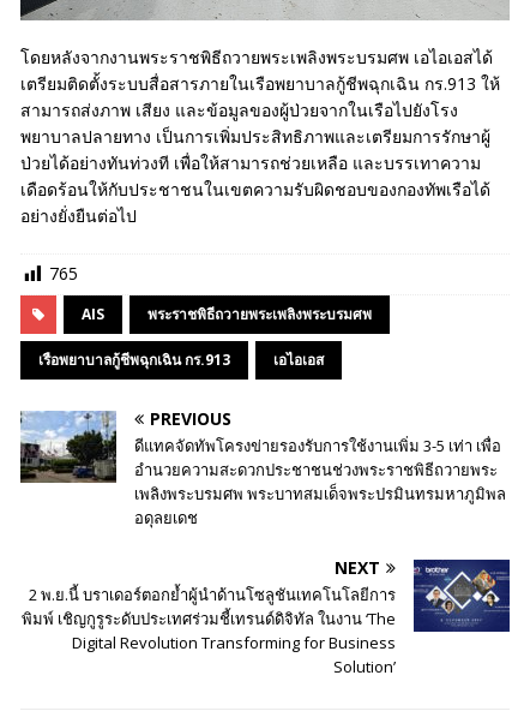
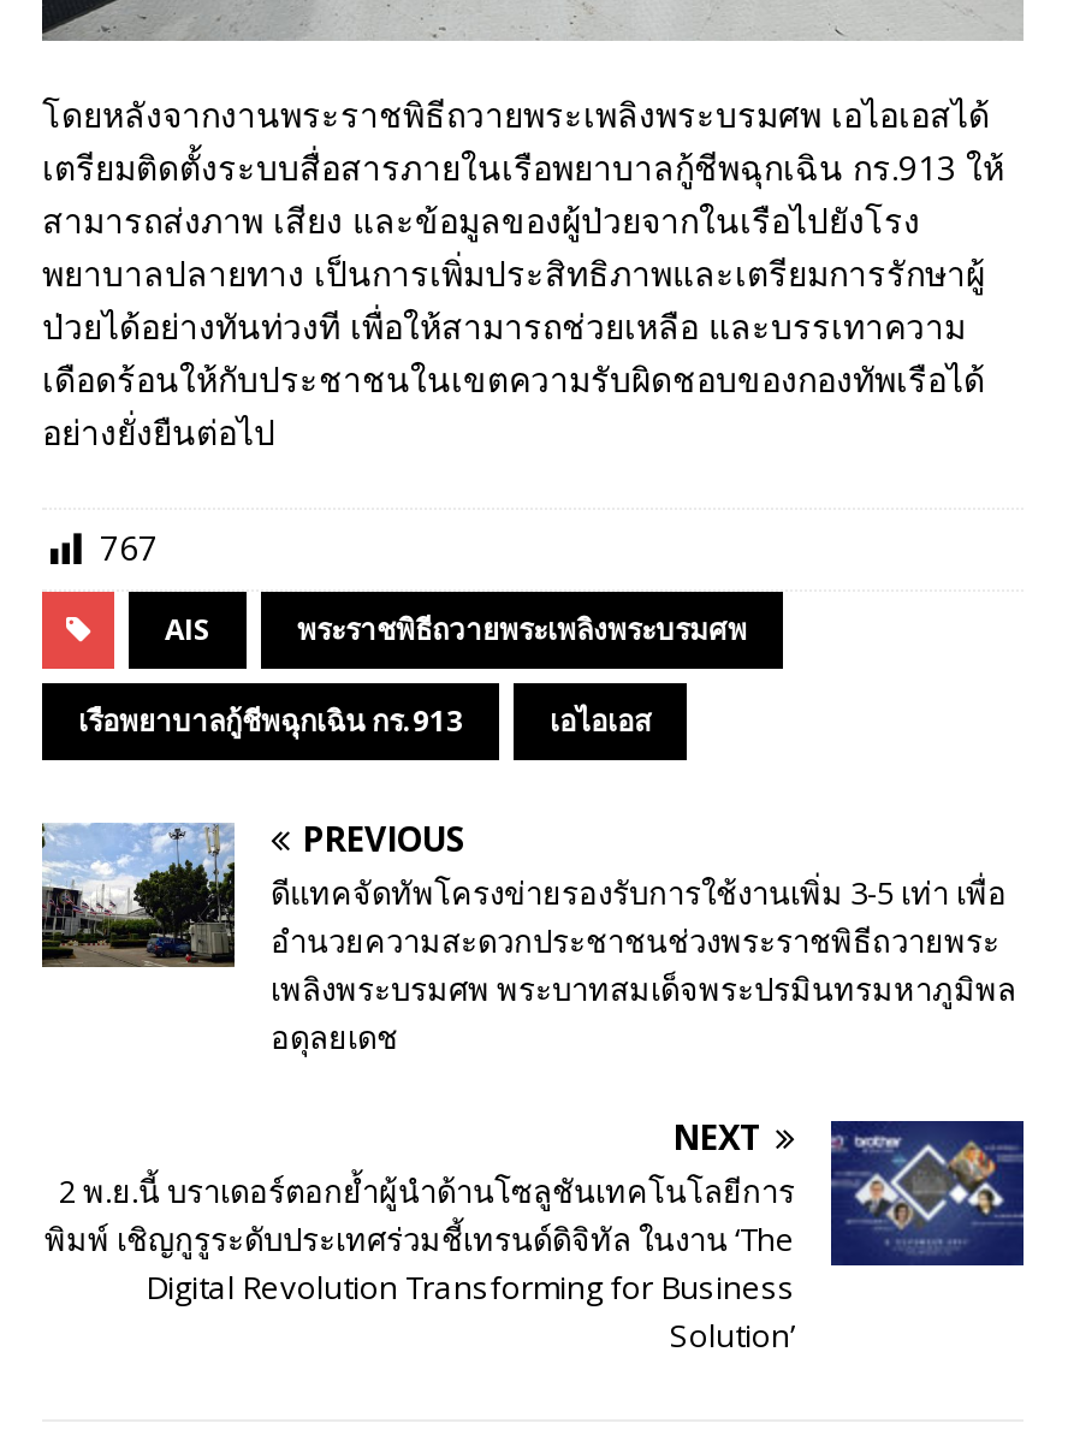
[49,262,78,285] 765 -> [100,526,158,571] 767

